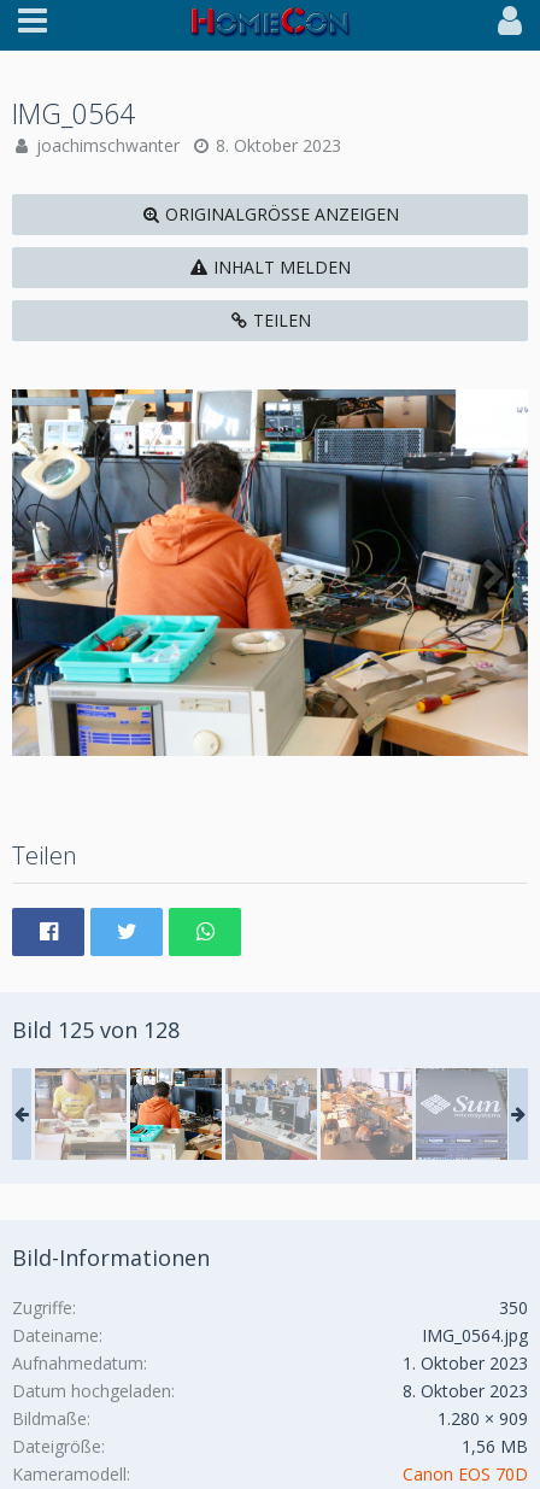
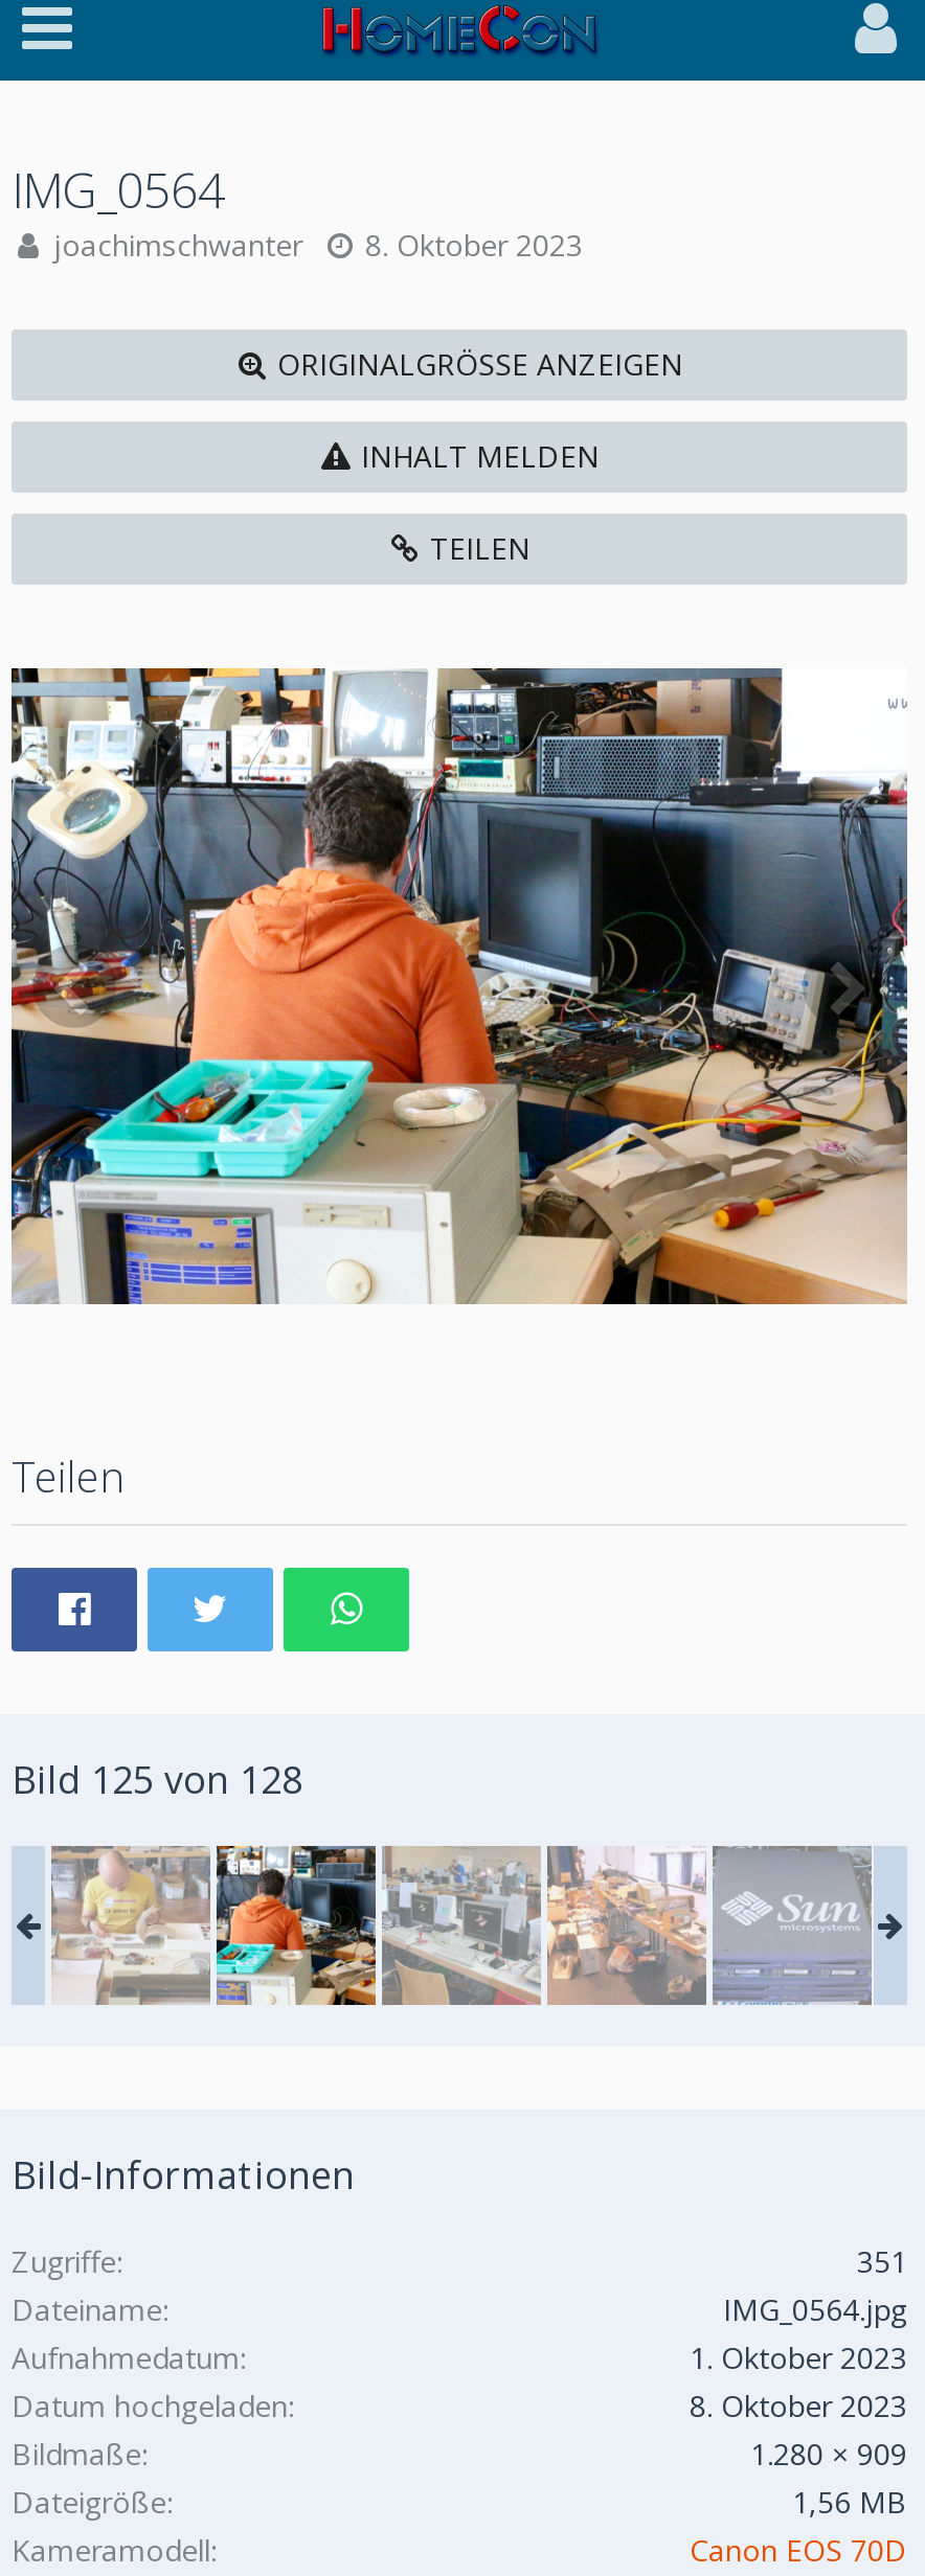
[499,1296,528,1319] 350 -> [857,2241,907,2281] 351

